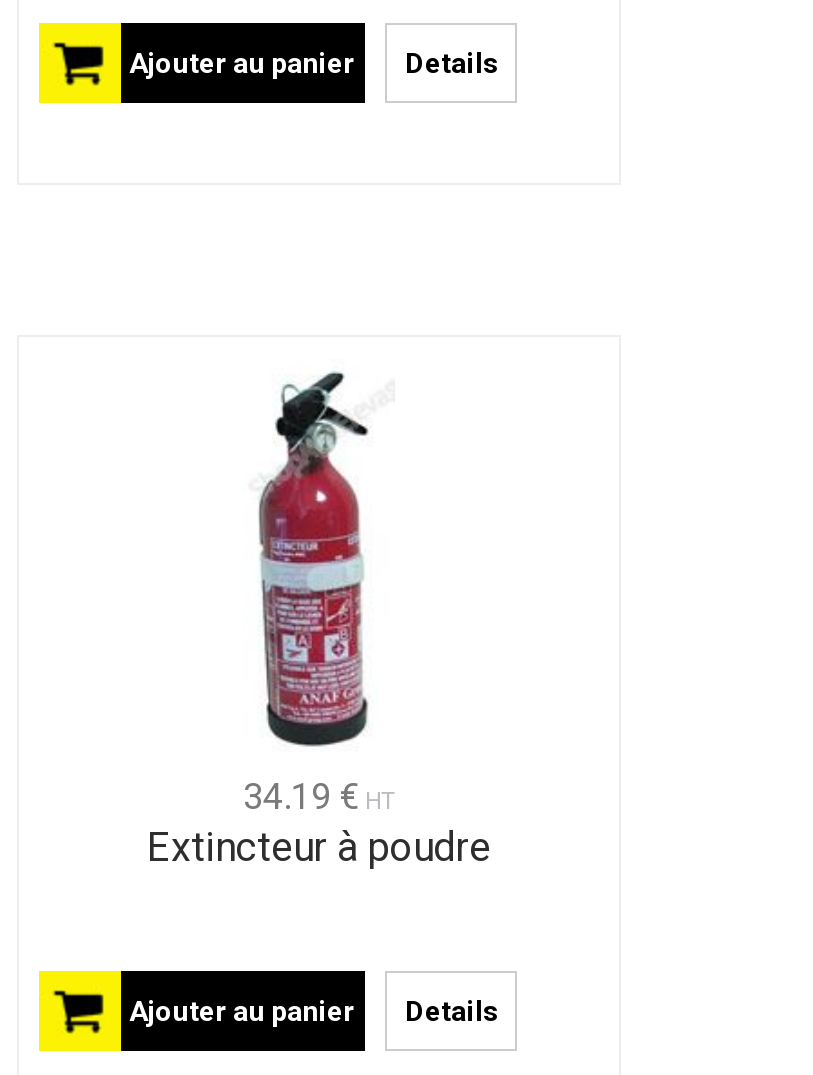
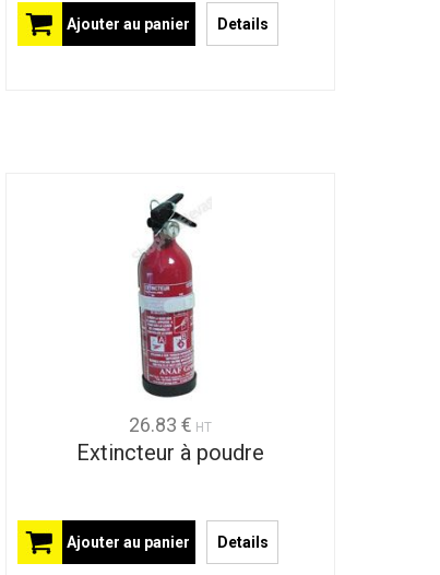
[243,775,395,817] 34.19 €HT -> [129,413,212,436] 26.83 €HT

